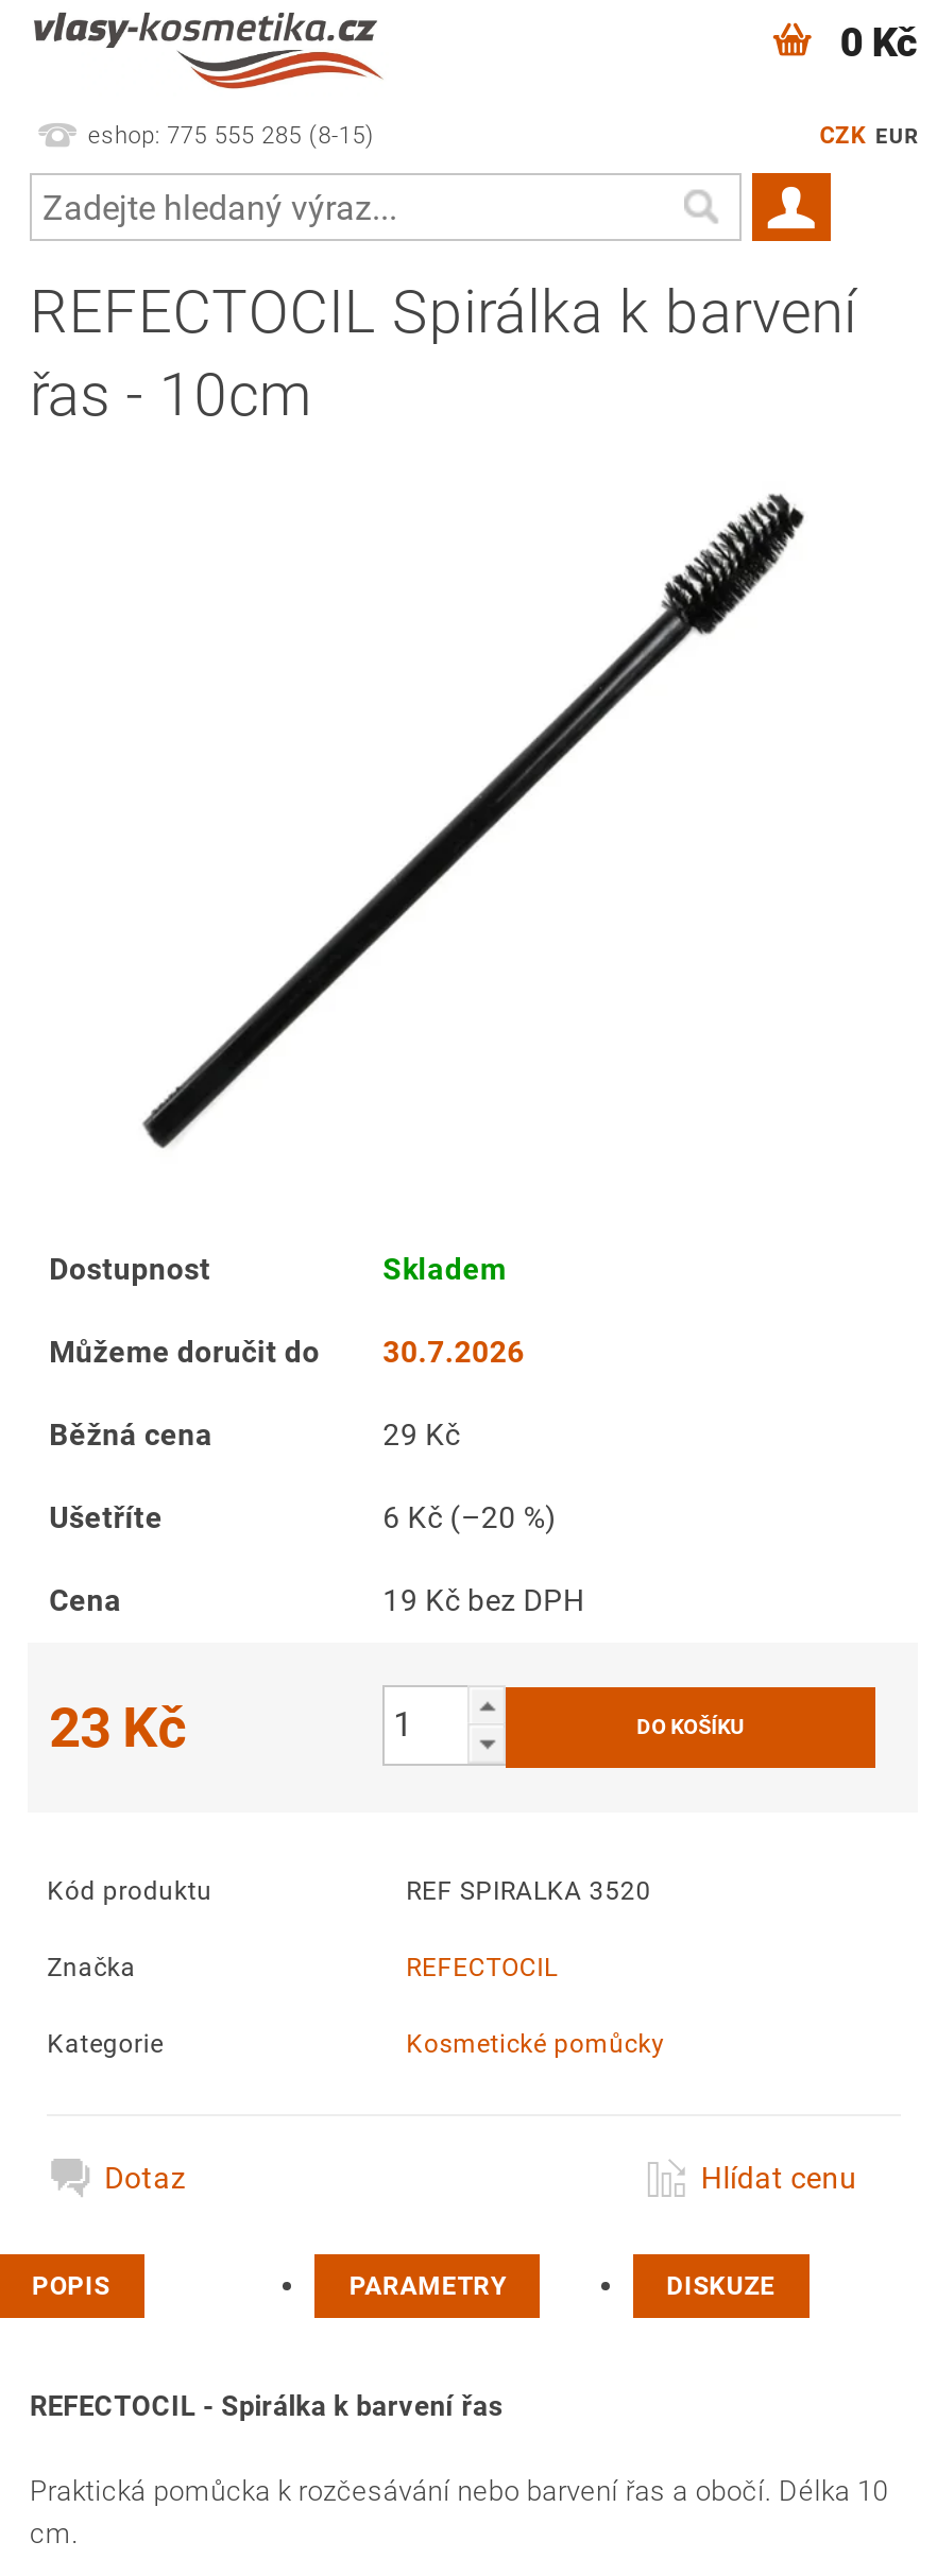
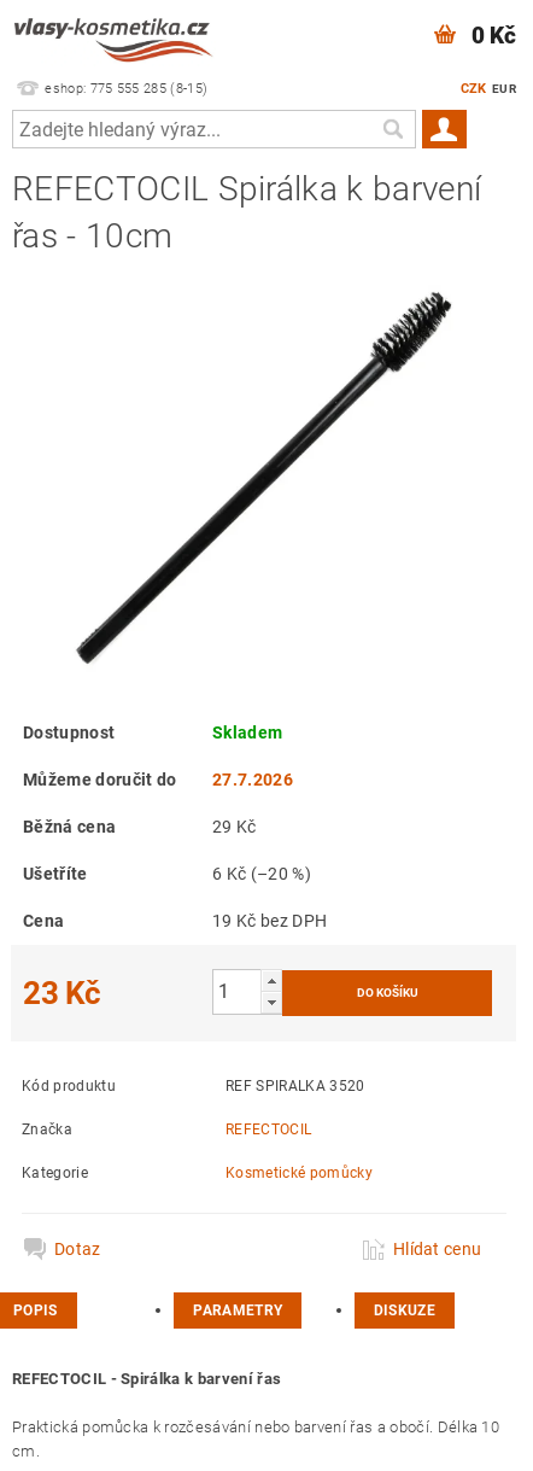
[49,1334,525,1368] Můžeme doručit do 30.7.2026 -> [23,769,293,789] Můžeme doručit do 27.7.2026

